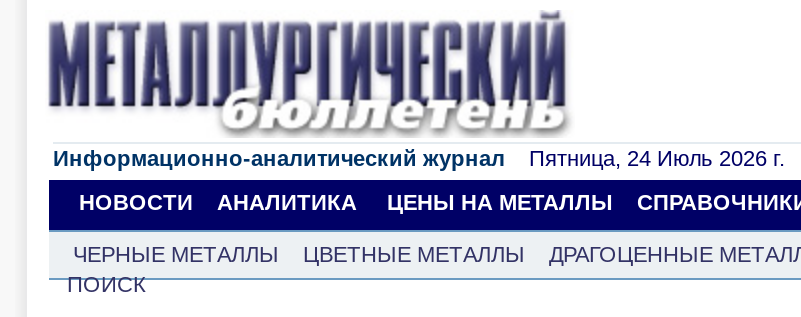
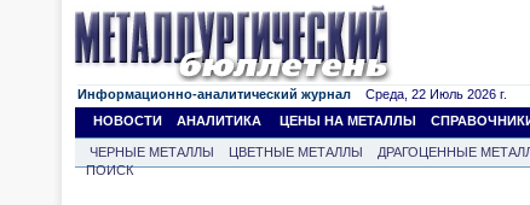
[53,146,785,170] Информационно-аналитический журнал Пятница, 24 Июль 2026 г. -> [77,87,507,101] Информационно-аналитический журнал Среда, 22 Июль 2026 г.

